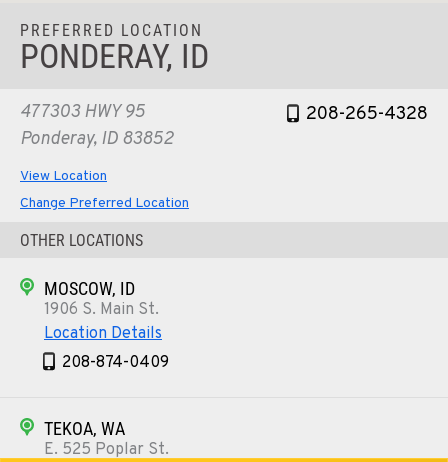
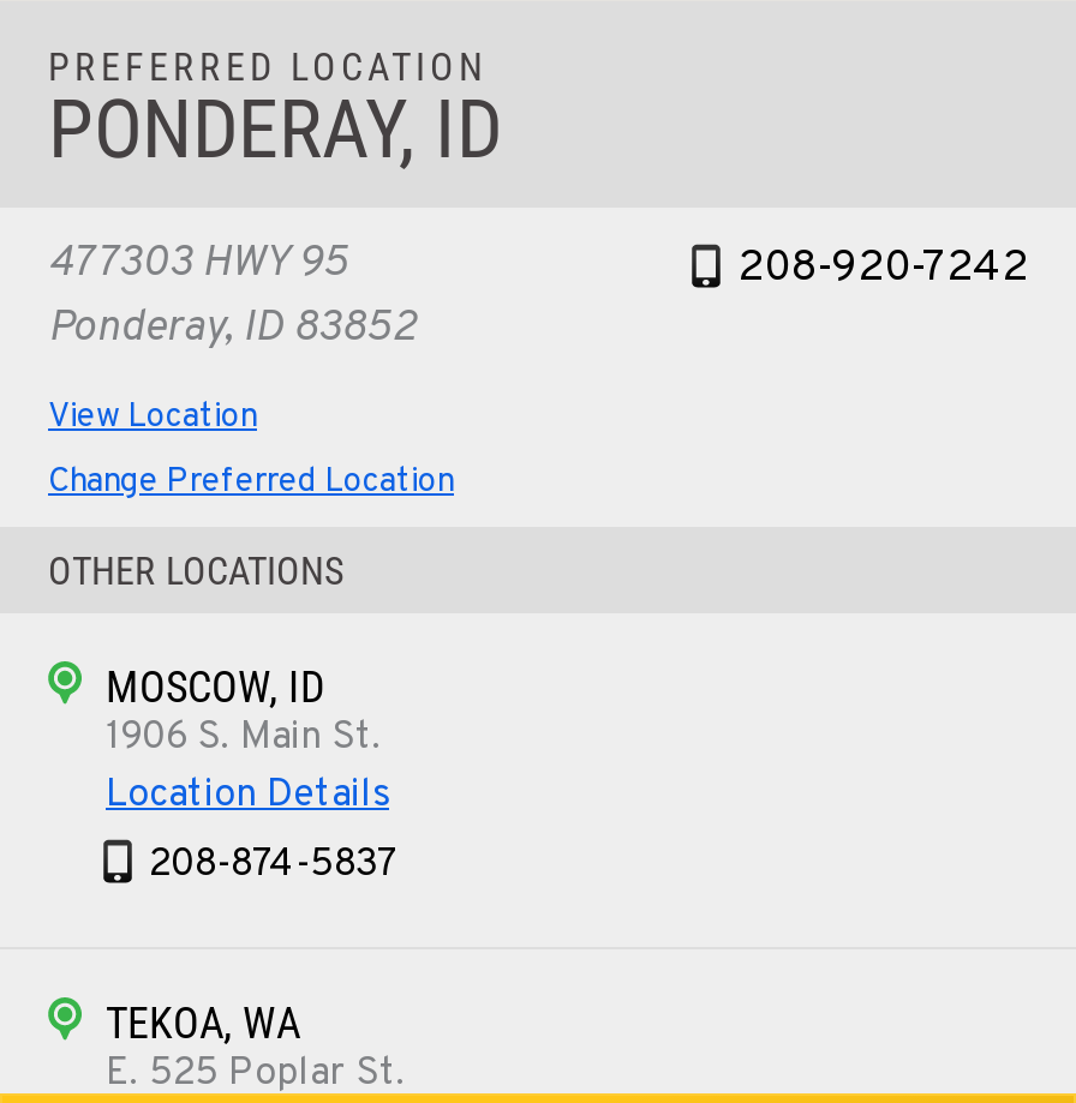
[306,102,428,125] 208-265-4328 -> [737,240,1028,295] 208-920-7242
[62,352,169,372] 208-874-0409 -> [149,840,399,888] 208-874-5837

